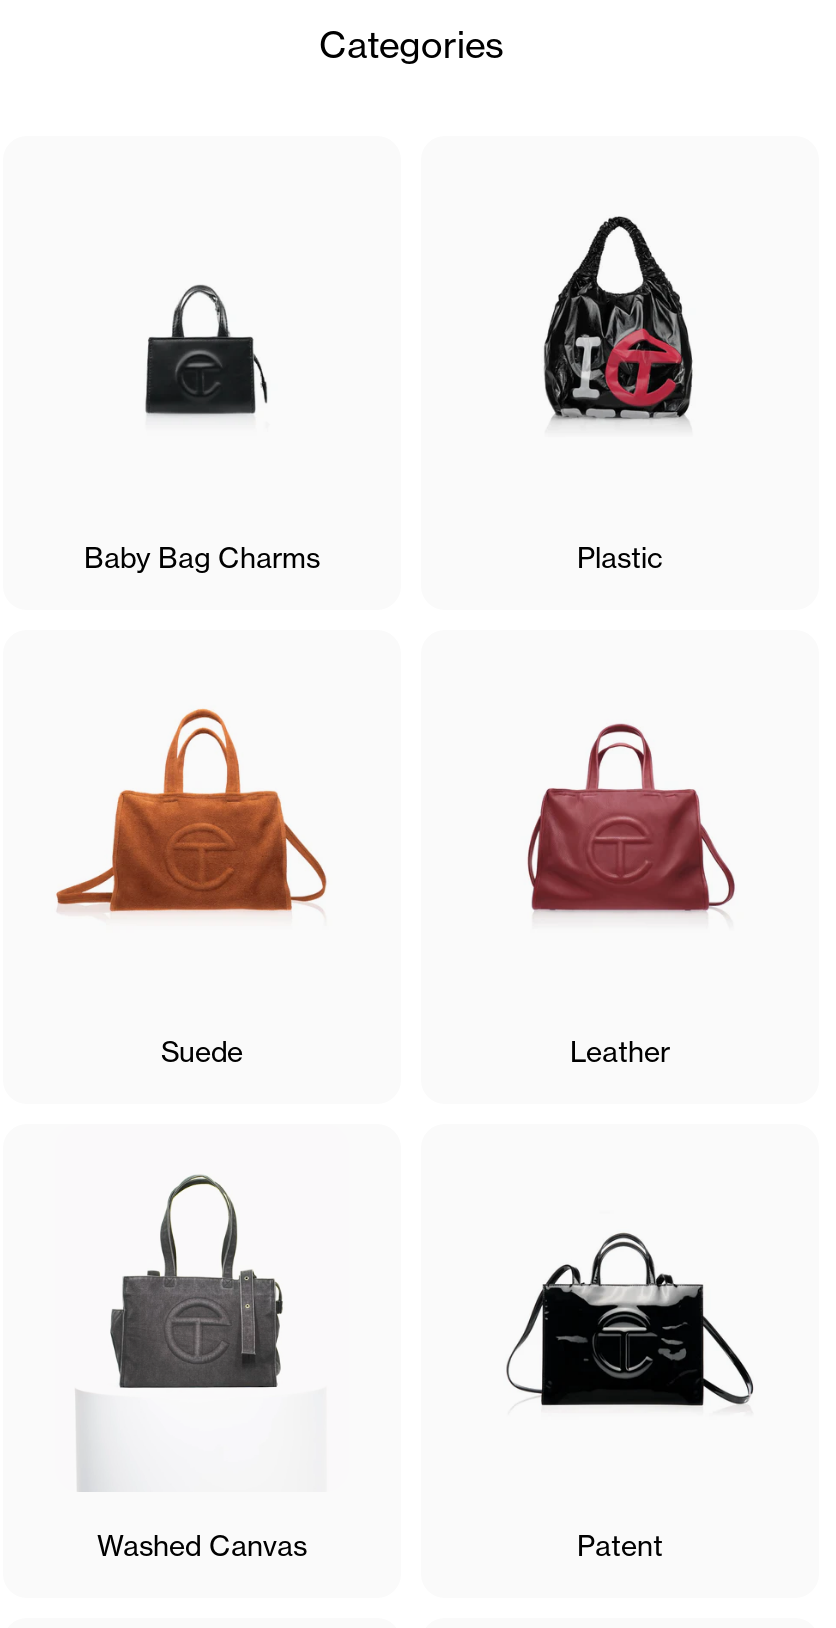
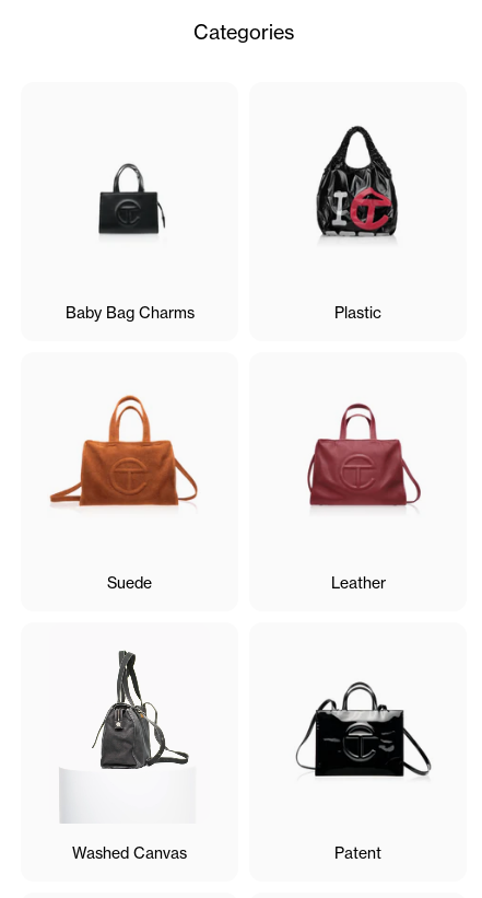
[109,1182,309,1392] [image] -> [80,655,189,770] [image]

